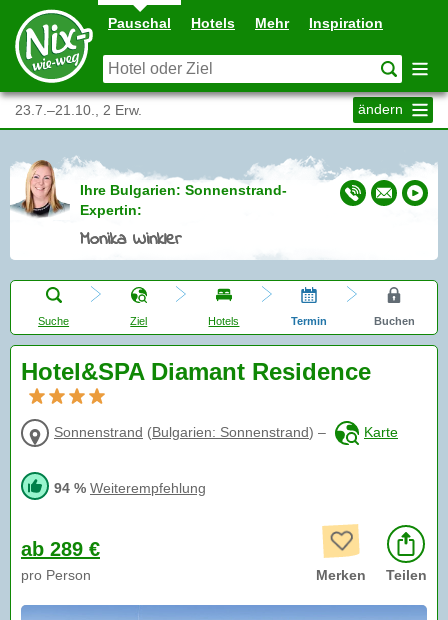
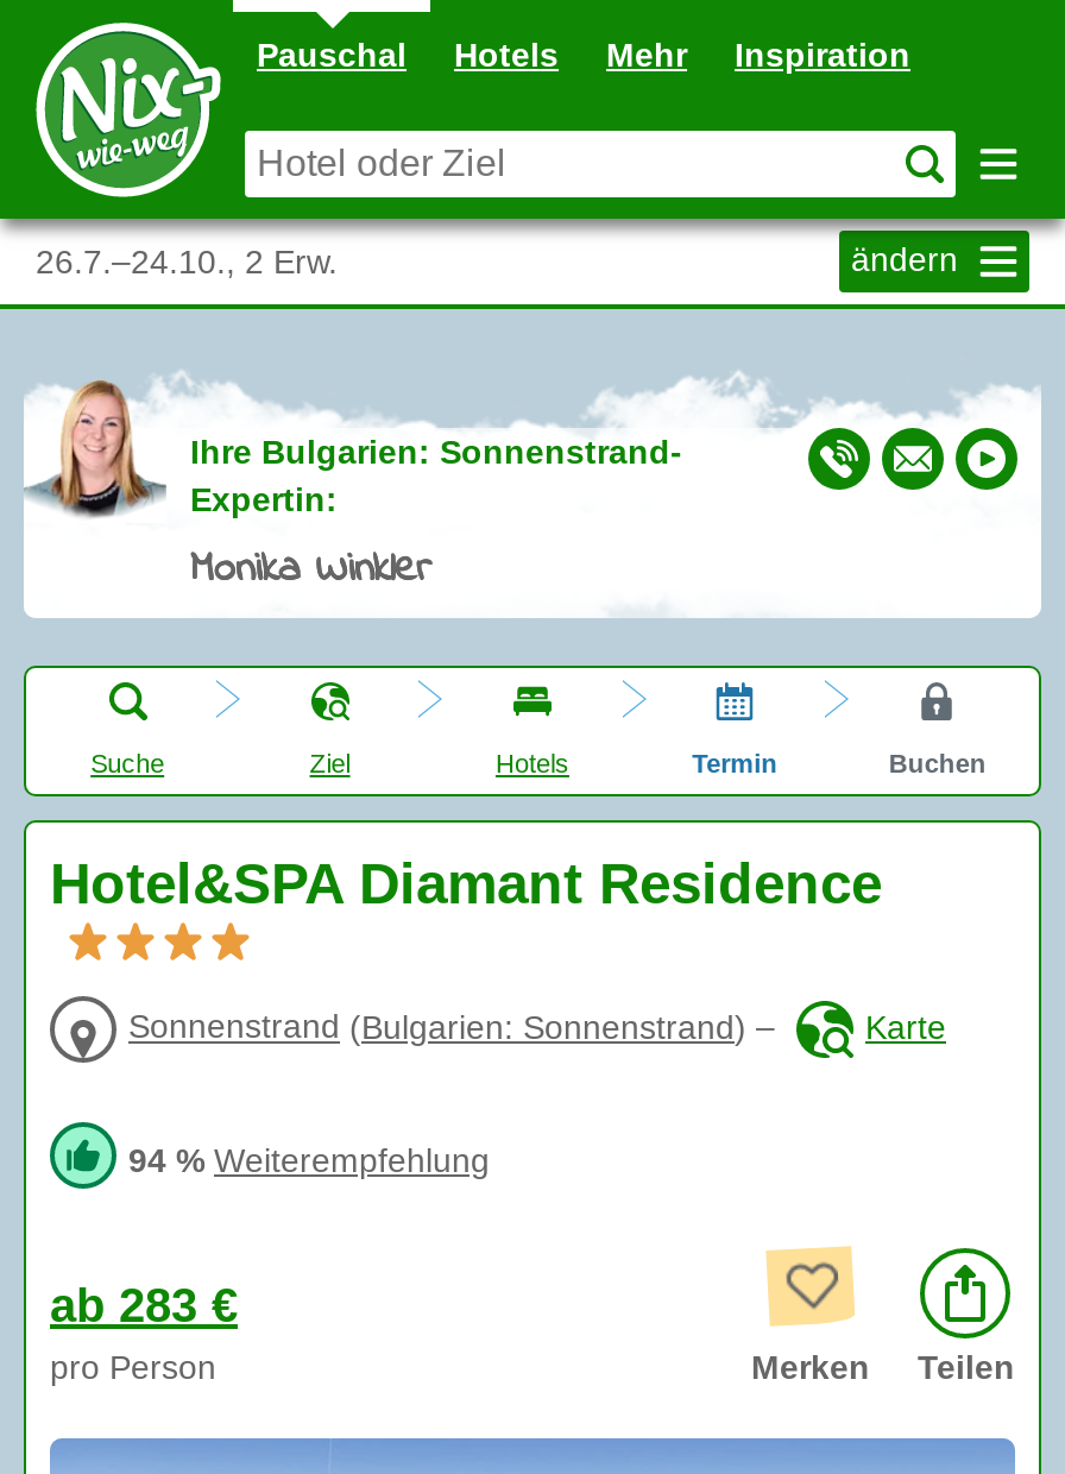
[15,102,142,118] 23.7.–21.10., 2 Erw. -> [36,242,338,281] 26.7.–24.10., 2 Erw.
[21,538,100,560] ab 289 € -> [50,1280,238,1332] ab 283 €

